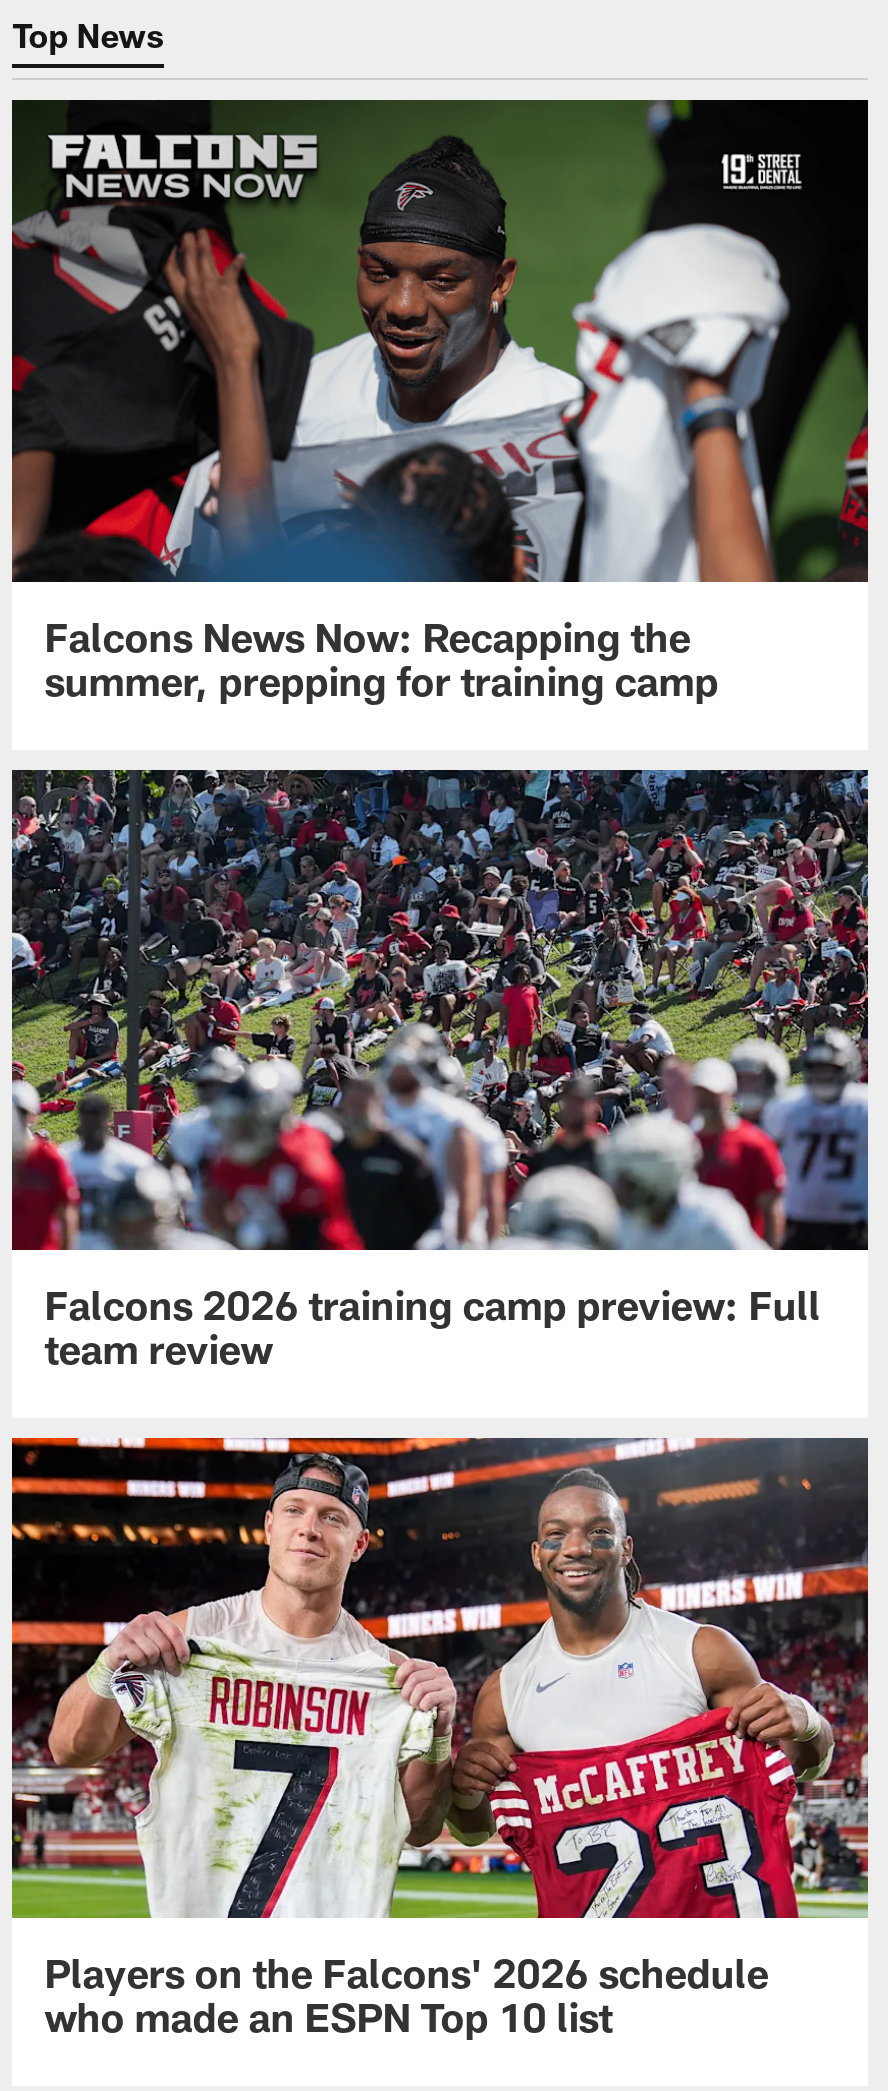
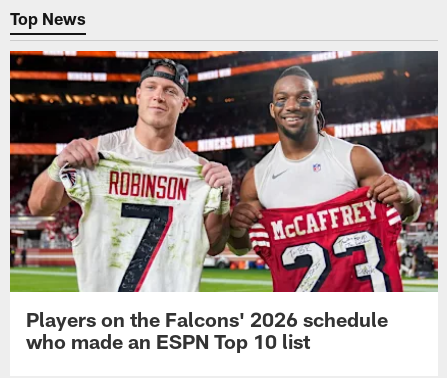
[10,98,870,703] [image] | Falcons News Now: Recapping the | summer, prepping for training camp -> none
[10,768,870,1372] [image] | Falcons 2026 training camp preview: Full | team review -> none

